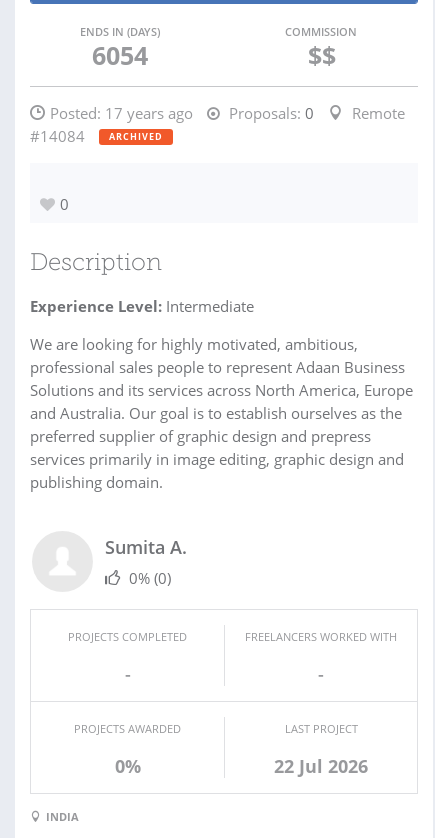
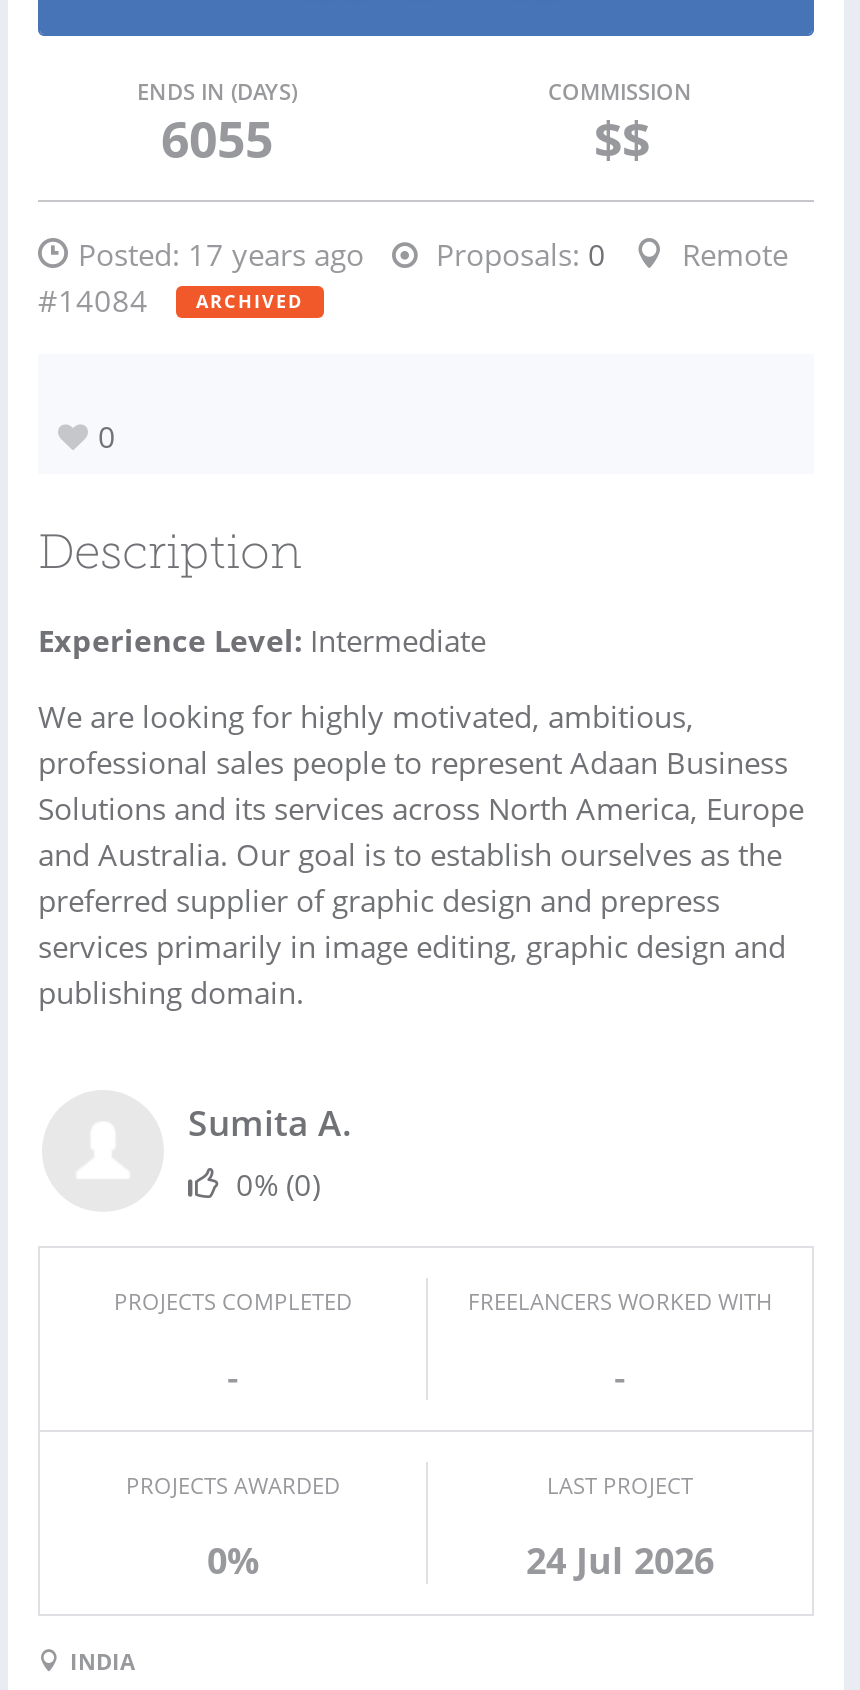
[91,38,147,72] 6054 -> [161,104,273,172] 6055
[274,754,368,778] 22 Jul 2026 -> [526,1536,714,1584] 24 Jul 2026

